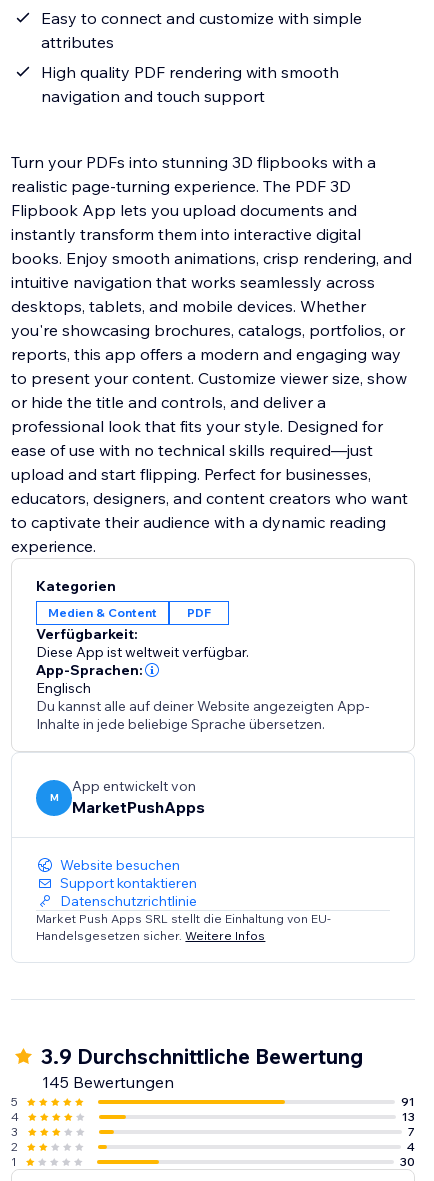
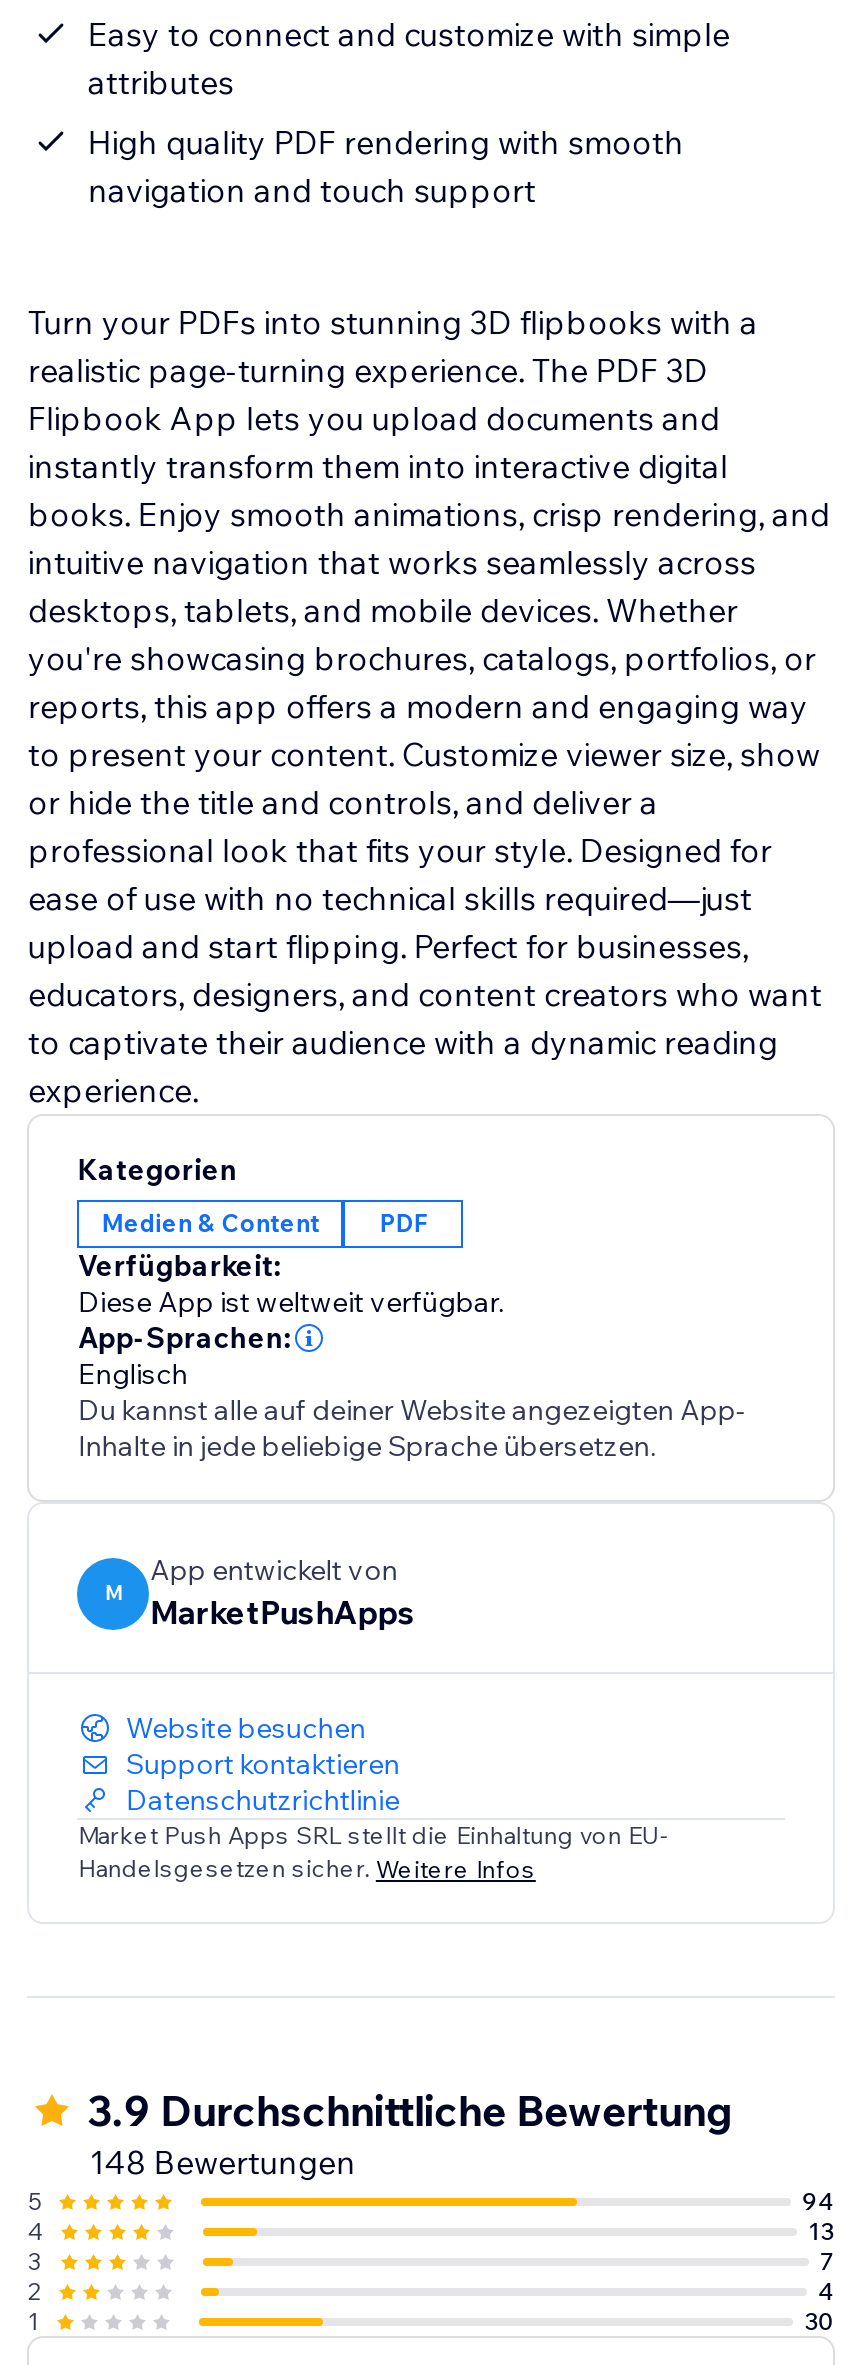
[42,1072,174,1092] 145 Bewertungen -> [90,2142,356,2182] 148 Bewertungen
[401,1094,415,1109] 91 -> [802,2186,834,2216] 94

